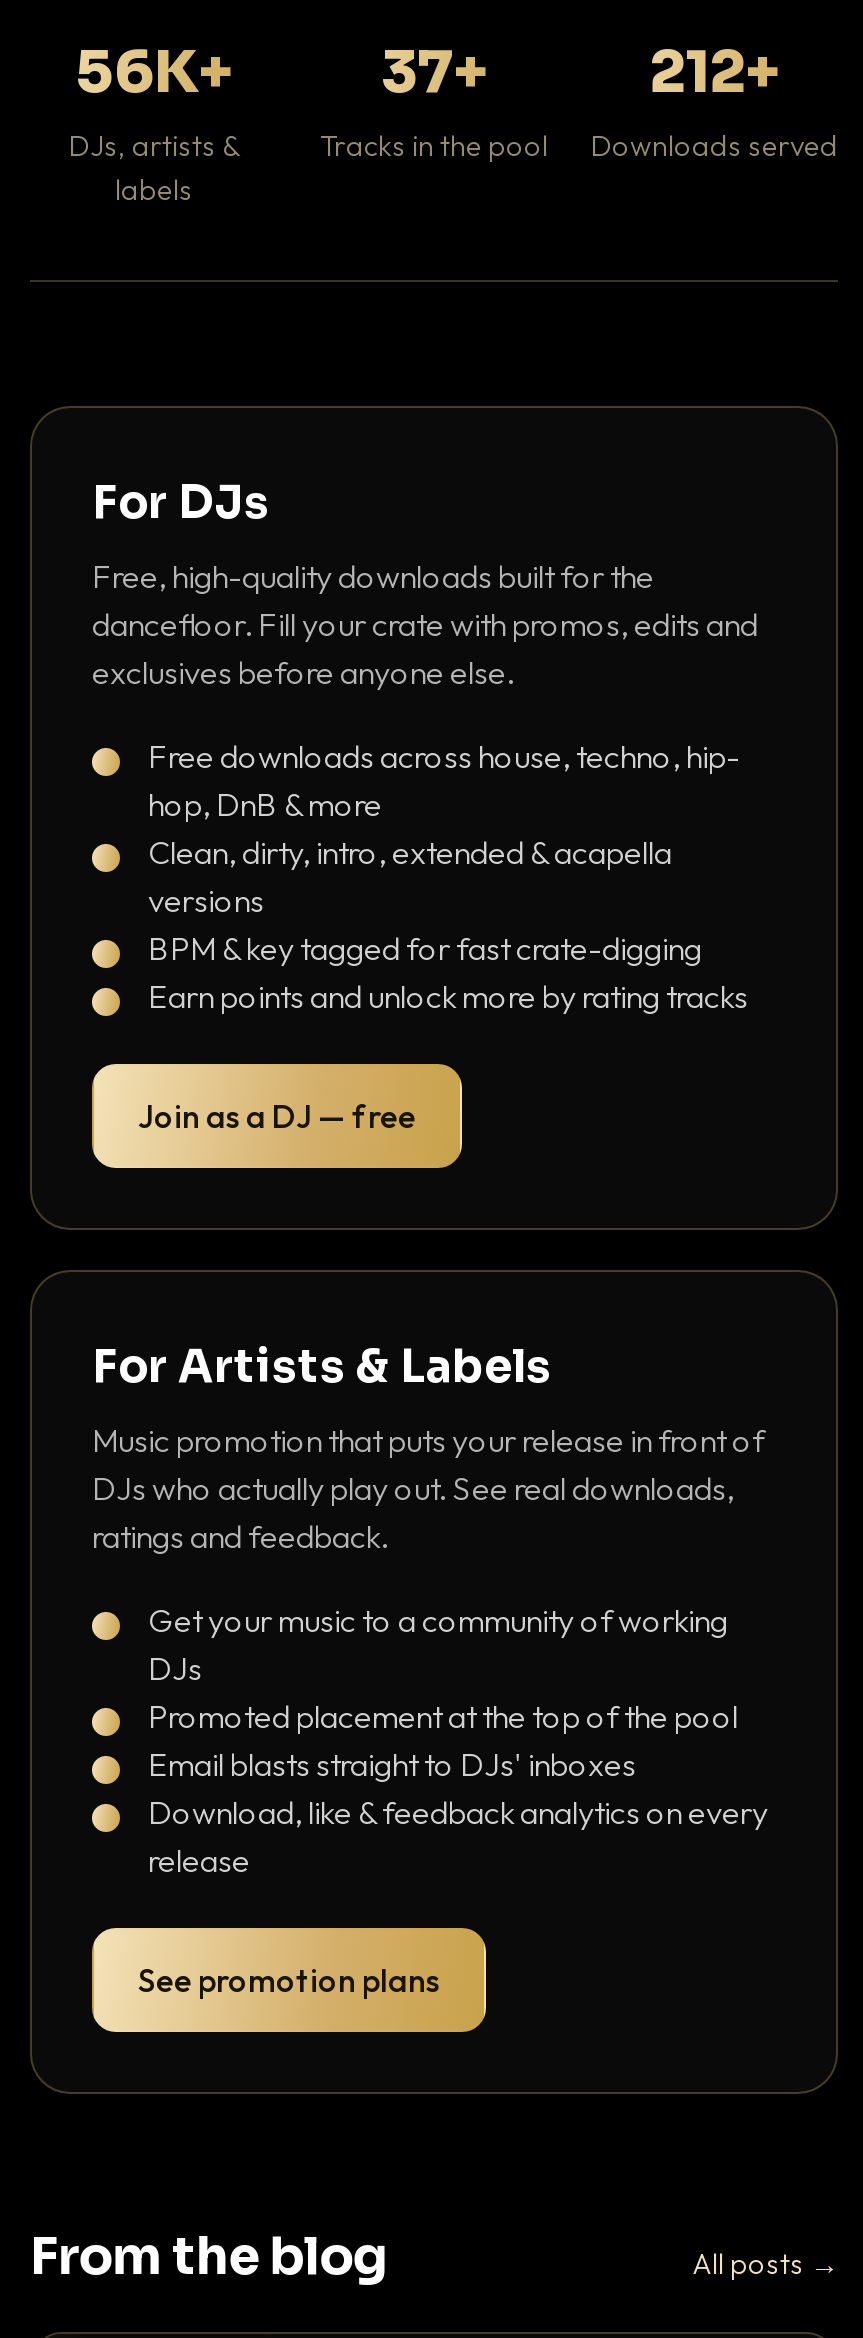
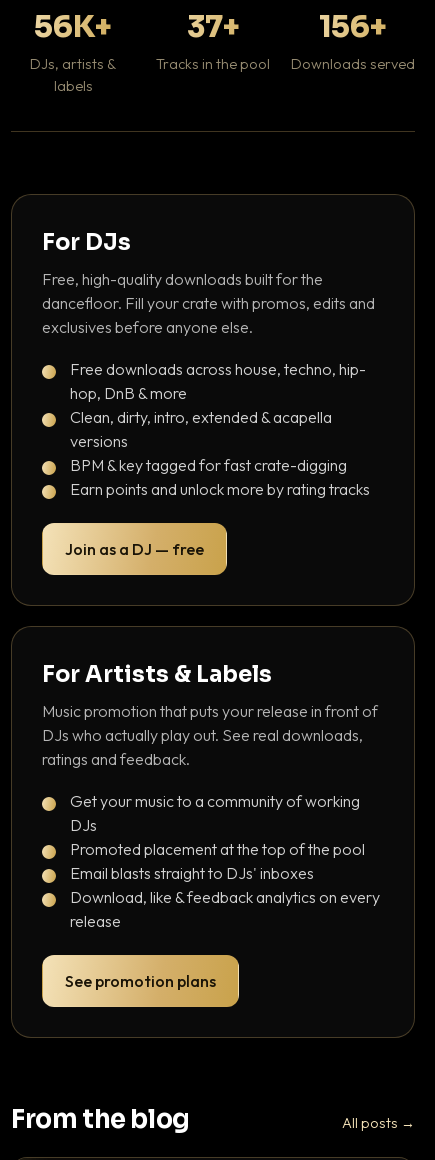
[649,36,779,108] 212+ -> [319,9,387,45] 156+

